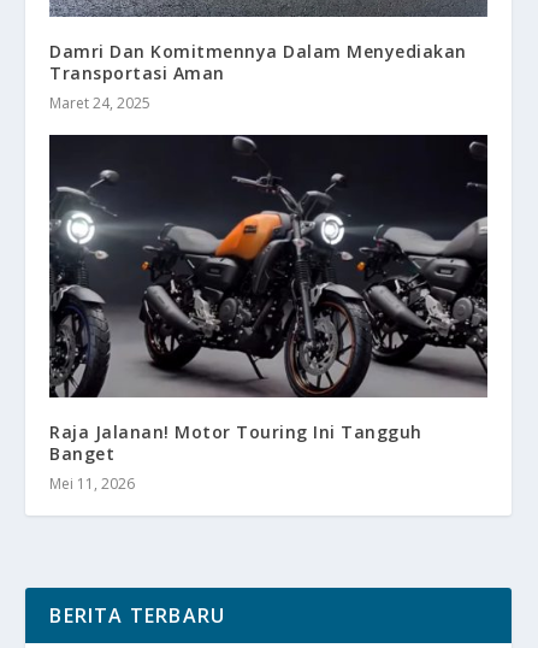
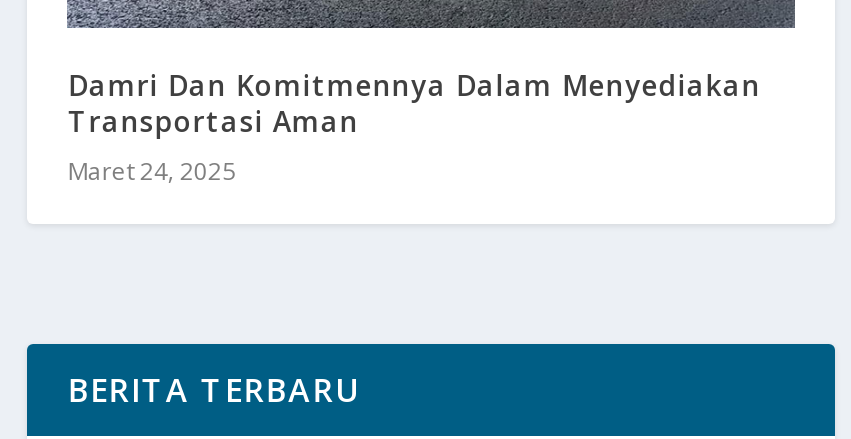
[49,134,487,494] [image] | Raja Jalanan! Motor Touring Ini Tangguh | Banget | Mei 11, 2026 -> none

